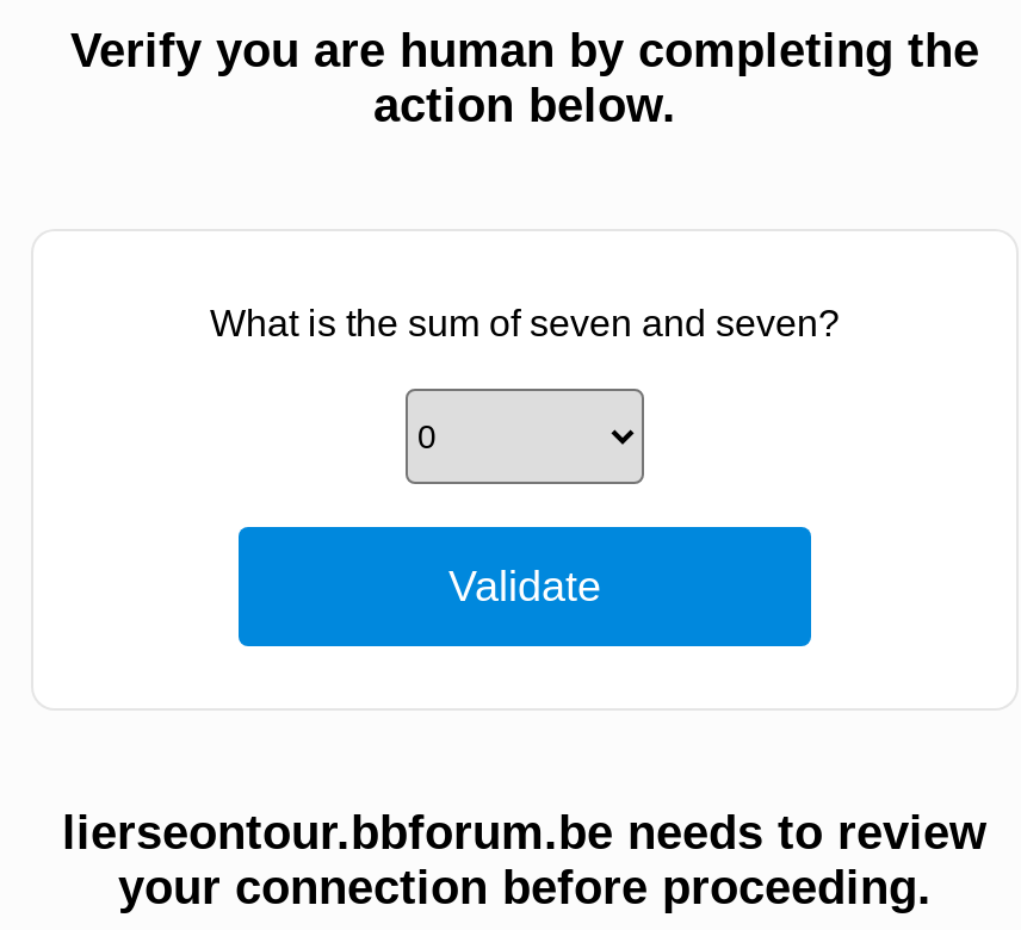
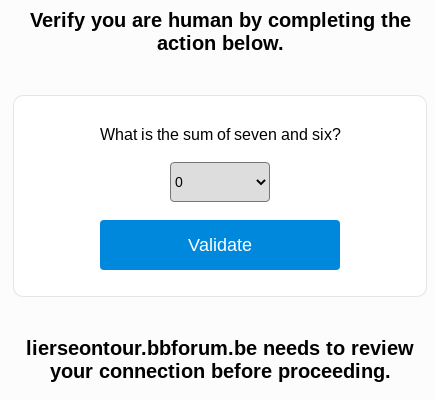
[210,303,840,343] What is the sum of seven and seven? -> [99,126,340,143] What is the sum of seven and six?

